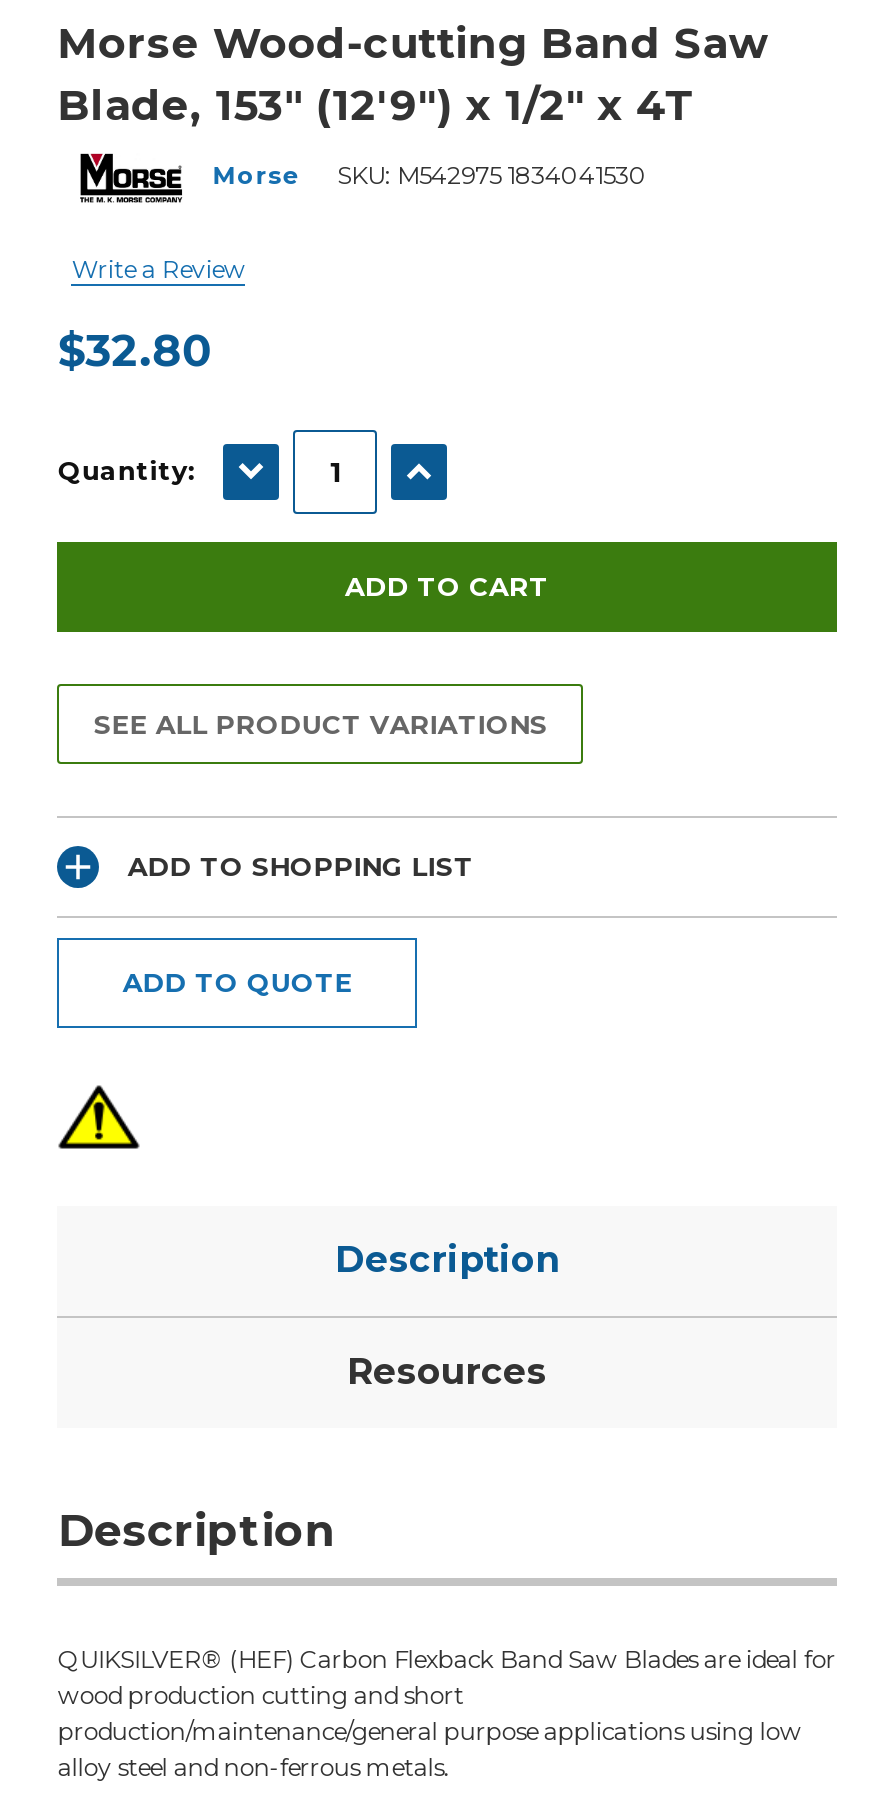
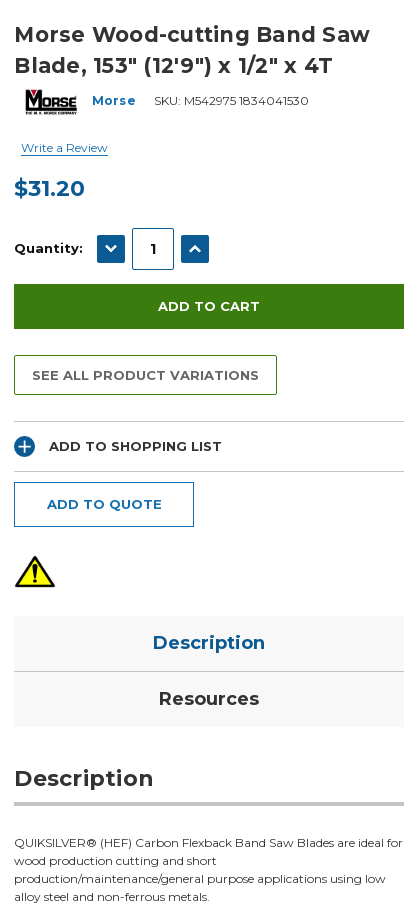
[58,324,212,378] $32.80 -> [14,175,85,202] $31.20

